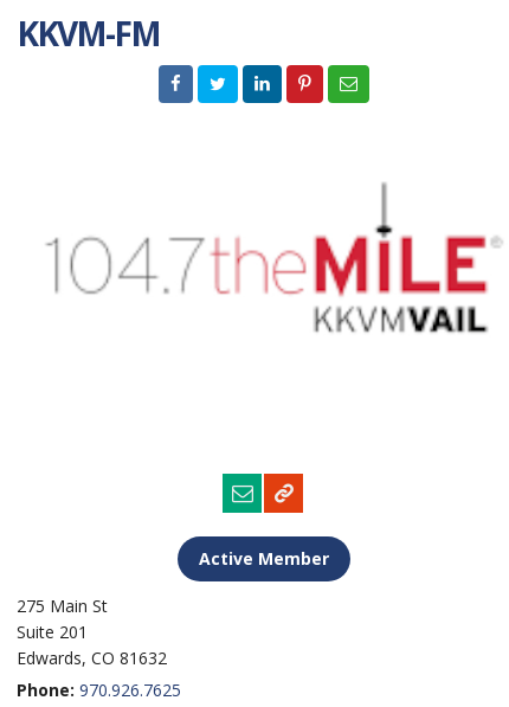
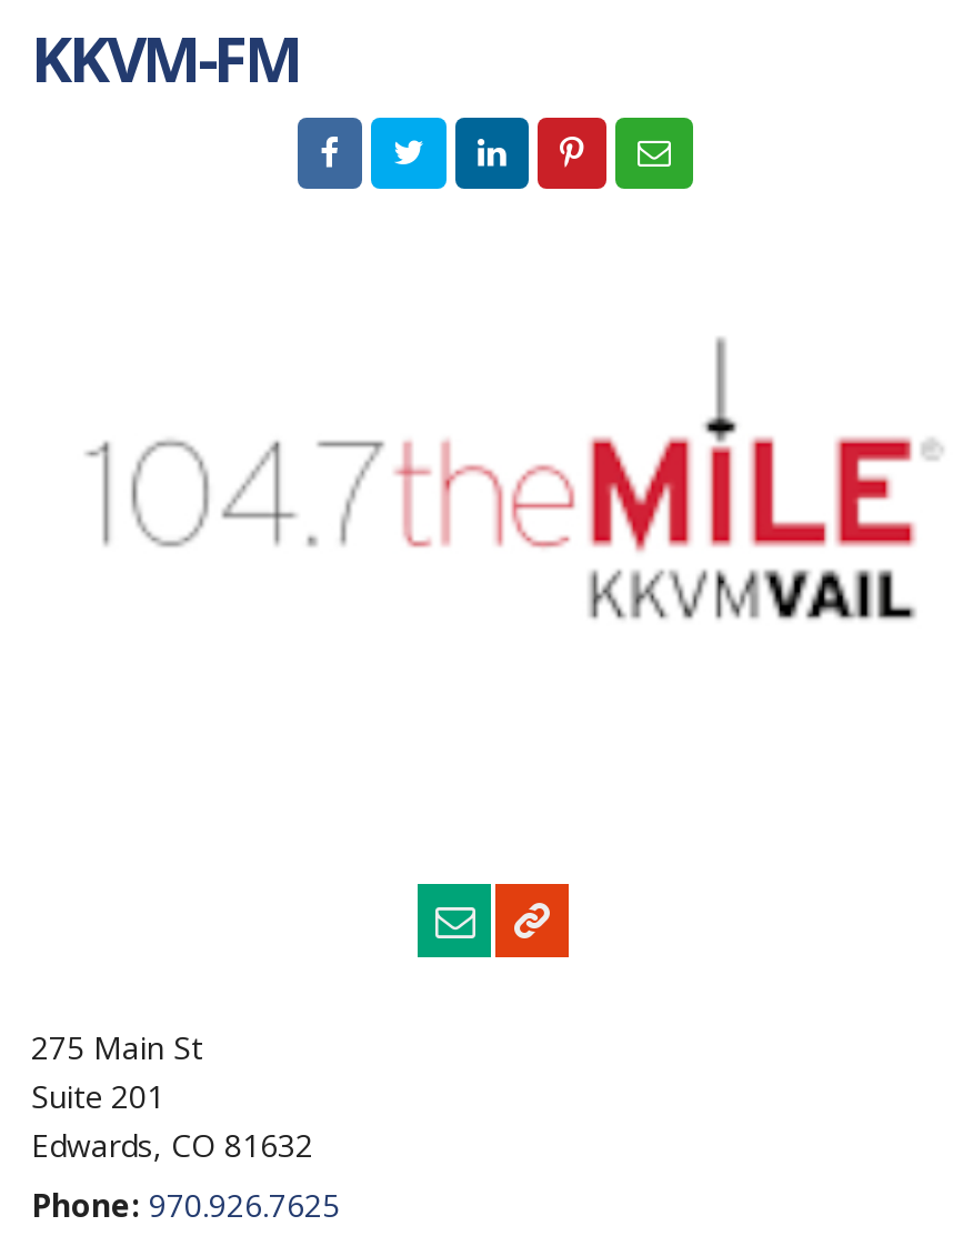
[199,547,329,569] Active Member -> none

